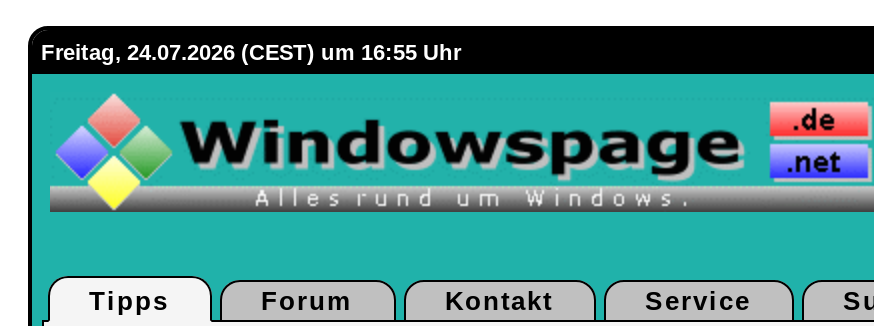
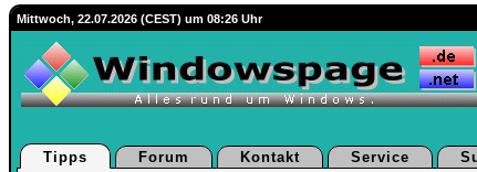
[41,40,461,64] Freitag, 24.07.2026 (CEST) um 16:55 Uhr -> [16,12,262,25] Mittwoch, 22.07.2026 (CEST) um 08:26 Uhr

